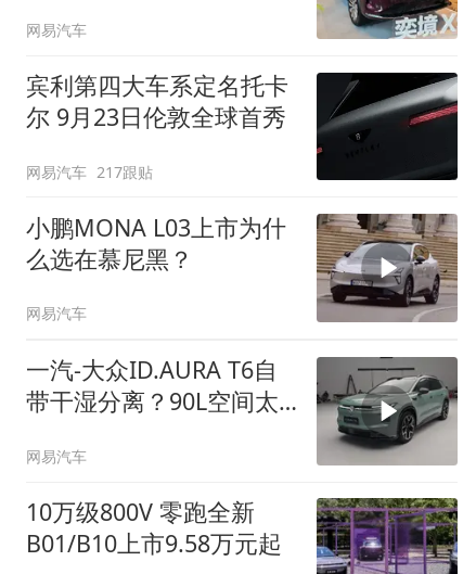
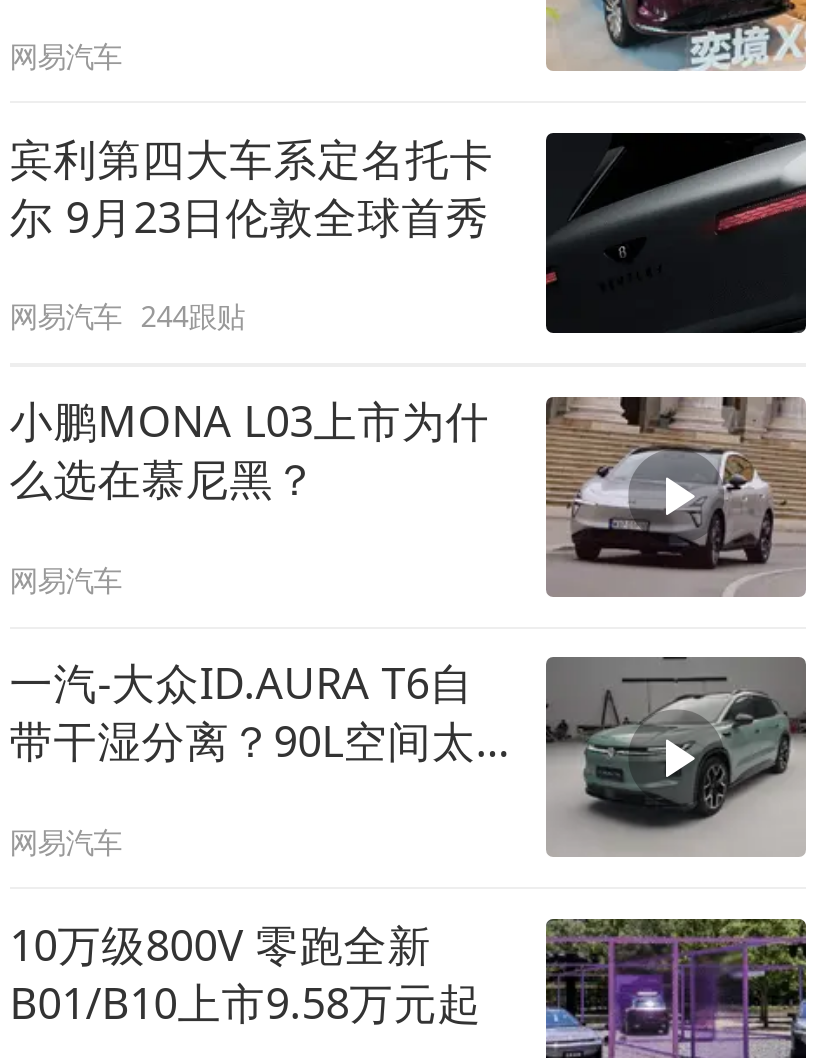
[26,161,153,182] 网易汽车 217跟贴 -> [9,297,245,335] 网易汽车 244跟贴

